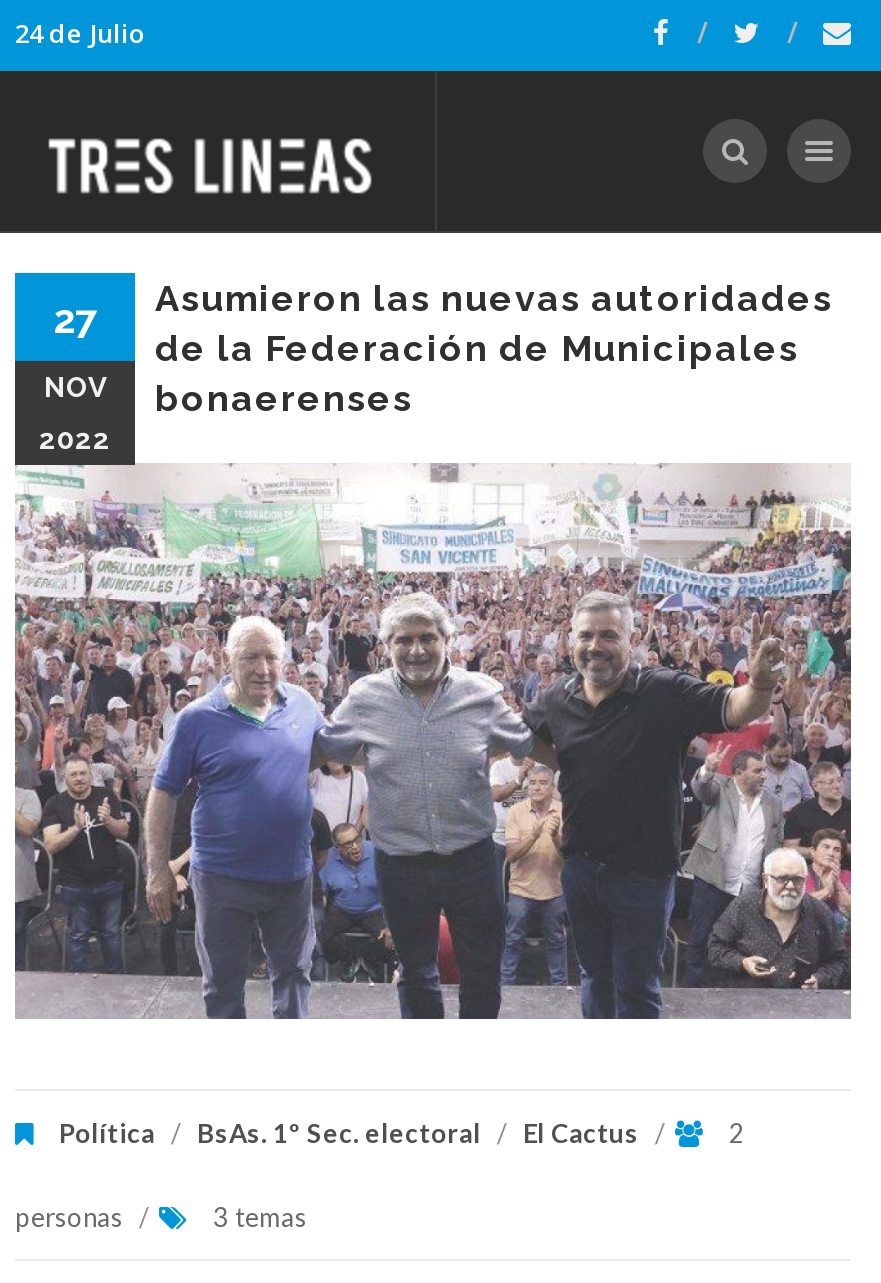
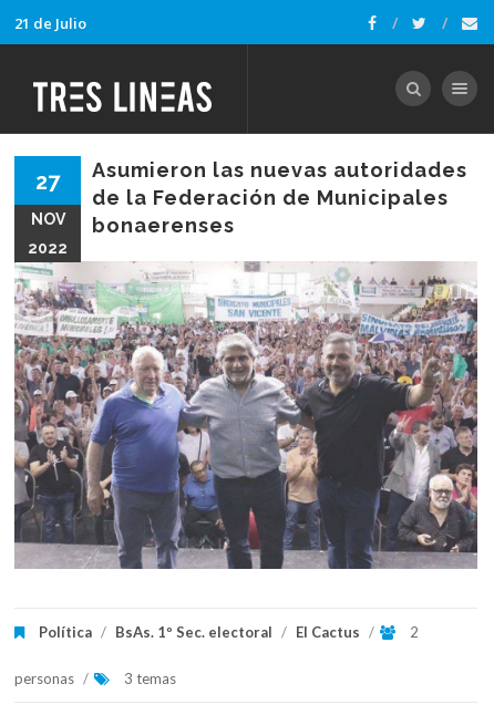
[15,15,145,51] 24 de Julio -> [14,13,86,33] 21 de Julio

